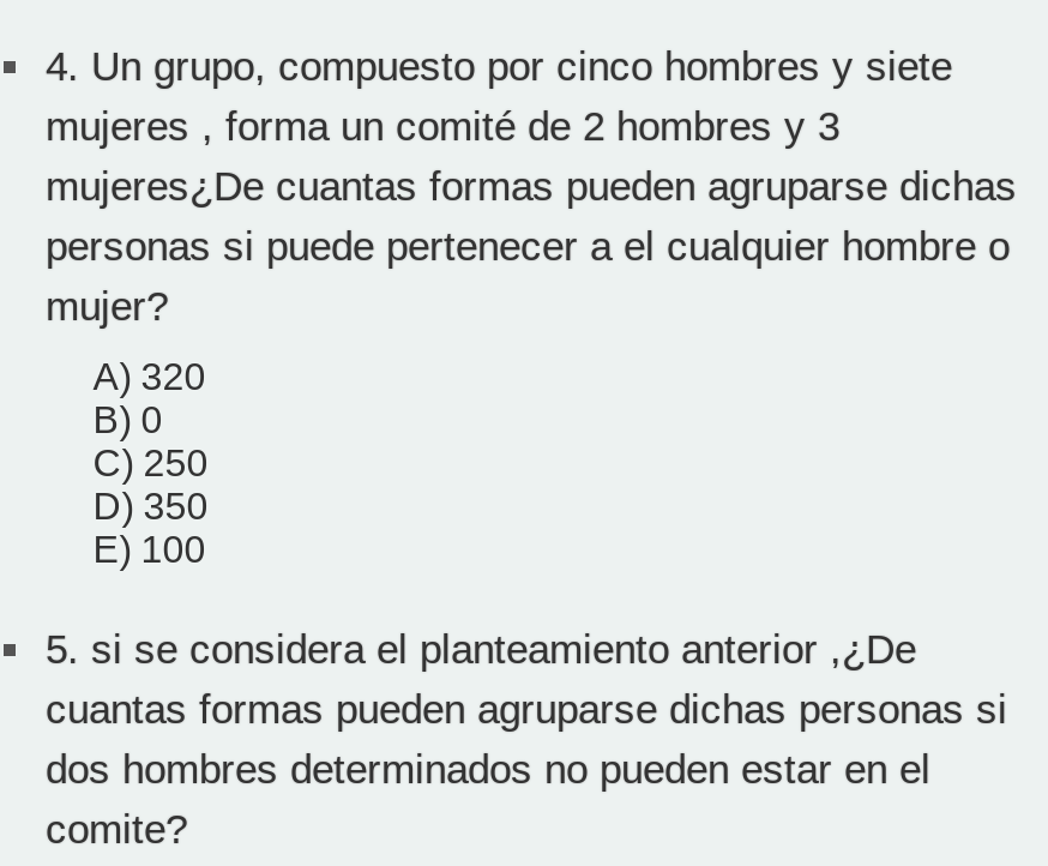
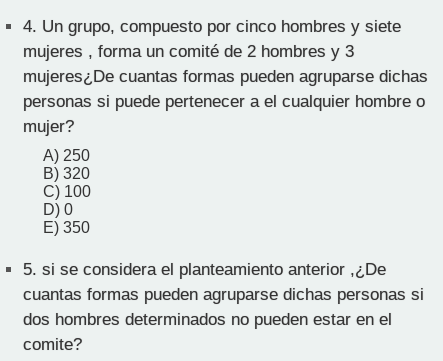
[93,356,206,397] A) 320 -> [43,147,90,164] A) 250
[93,399,163,440] B) 0 -> [43,165,90,182] B) 320
[93,442,208,483] C) 250 -> [43,183,91,200] C) 100
[93,485,208,526] D) 350 -> [43,201,73,218] D) 0
[93,528,206,569] E) 100 -> [43,219,90,236] E) 350

